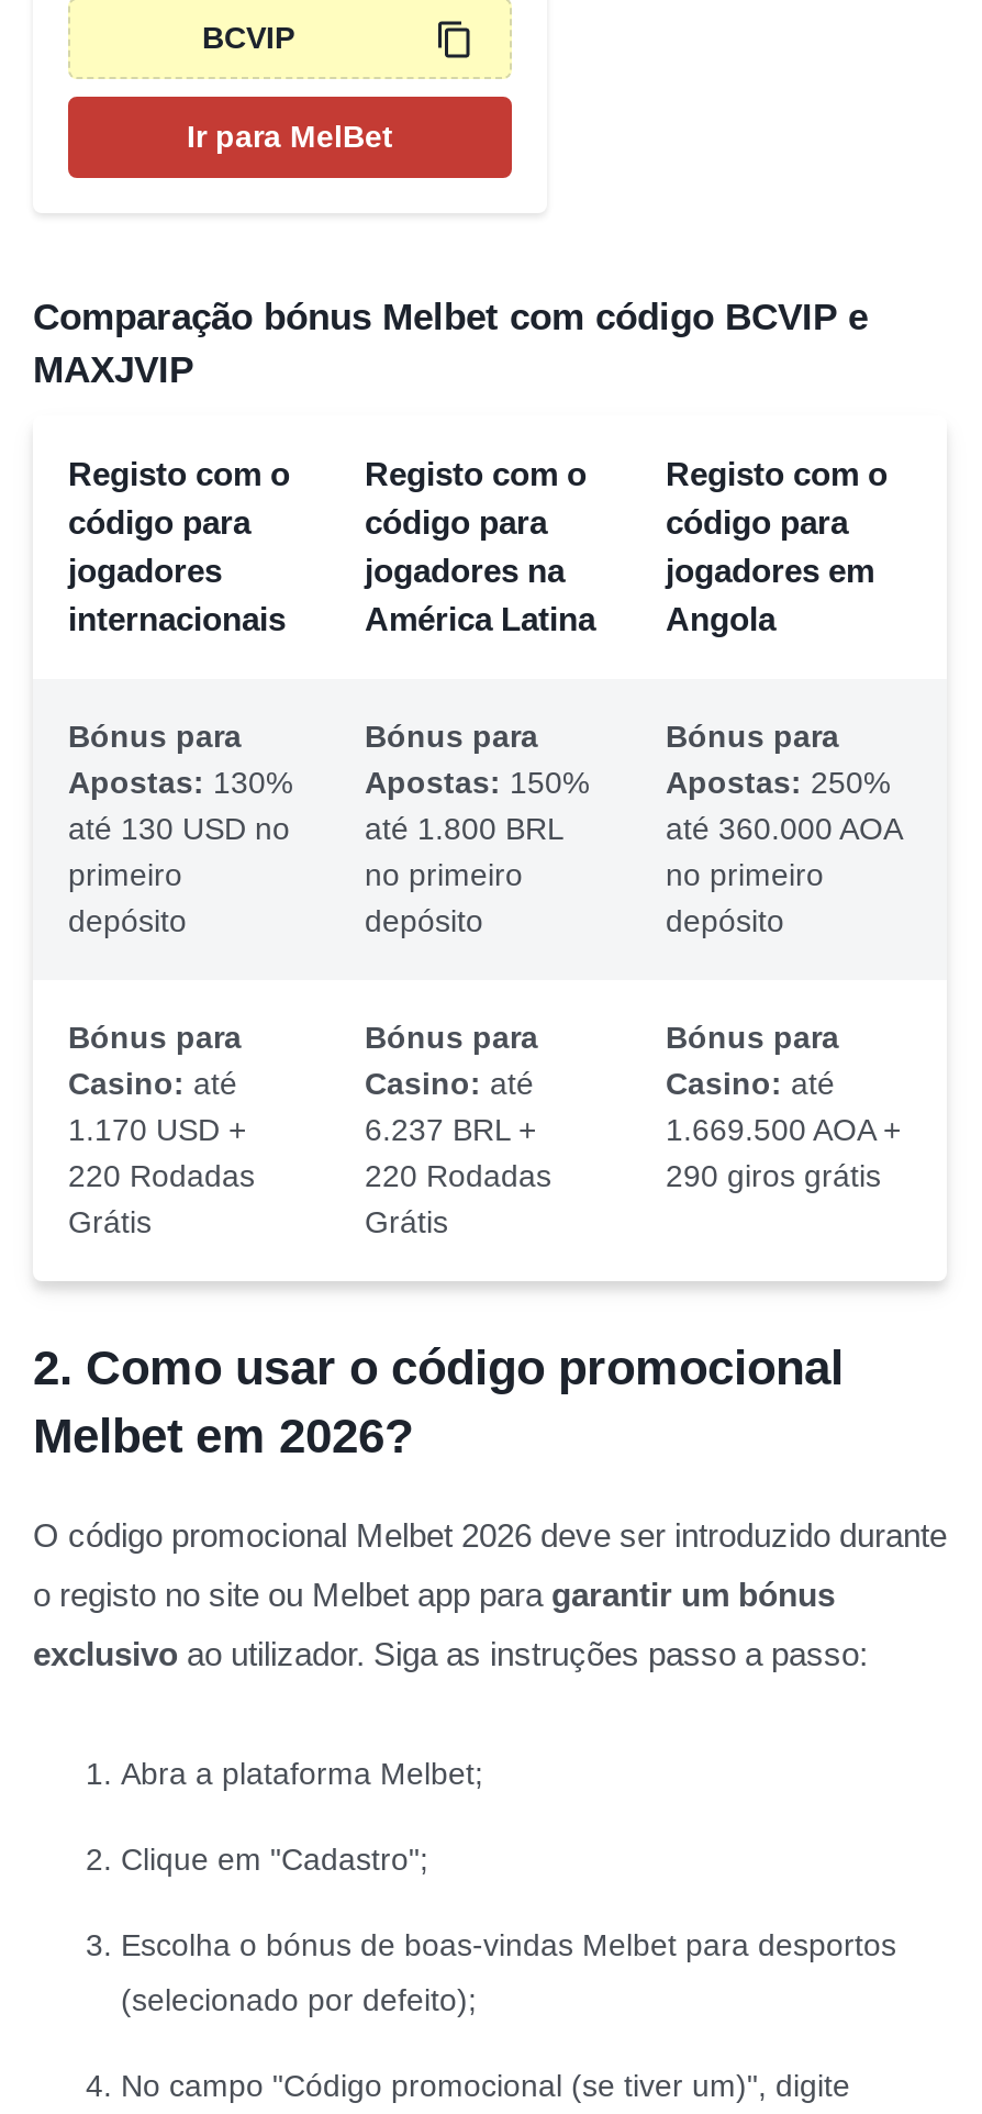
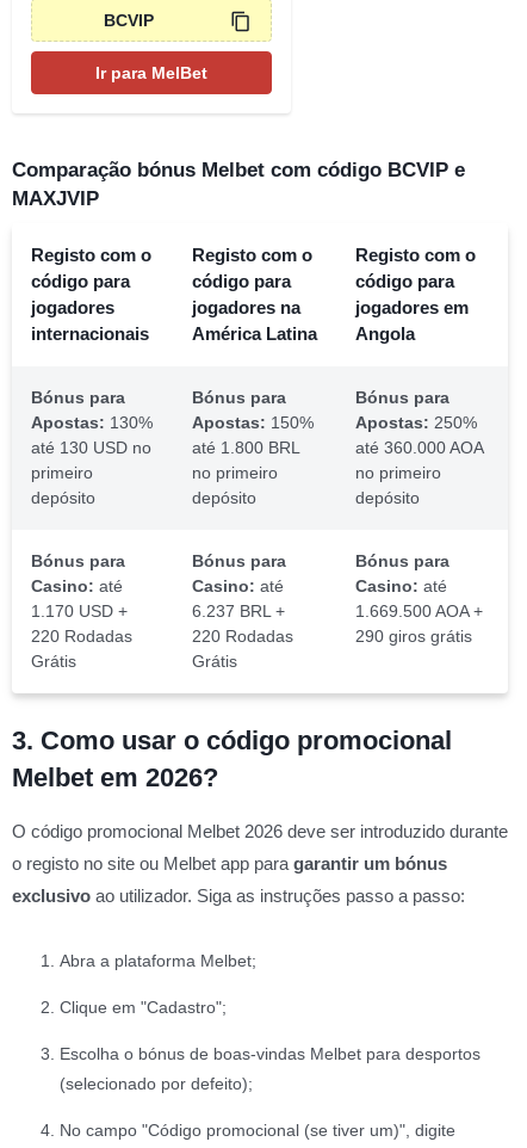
[33,1341,844,1396] 2. Como usar o código promocional -> [12,726,452,756] 3. Como usar o código promocional

